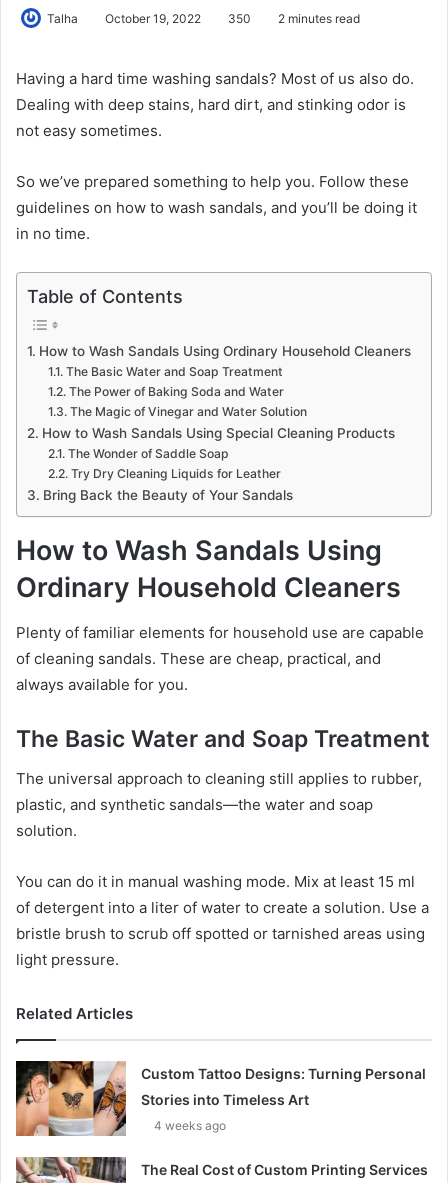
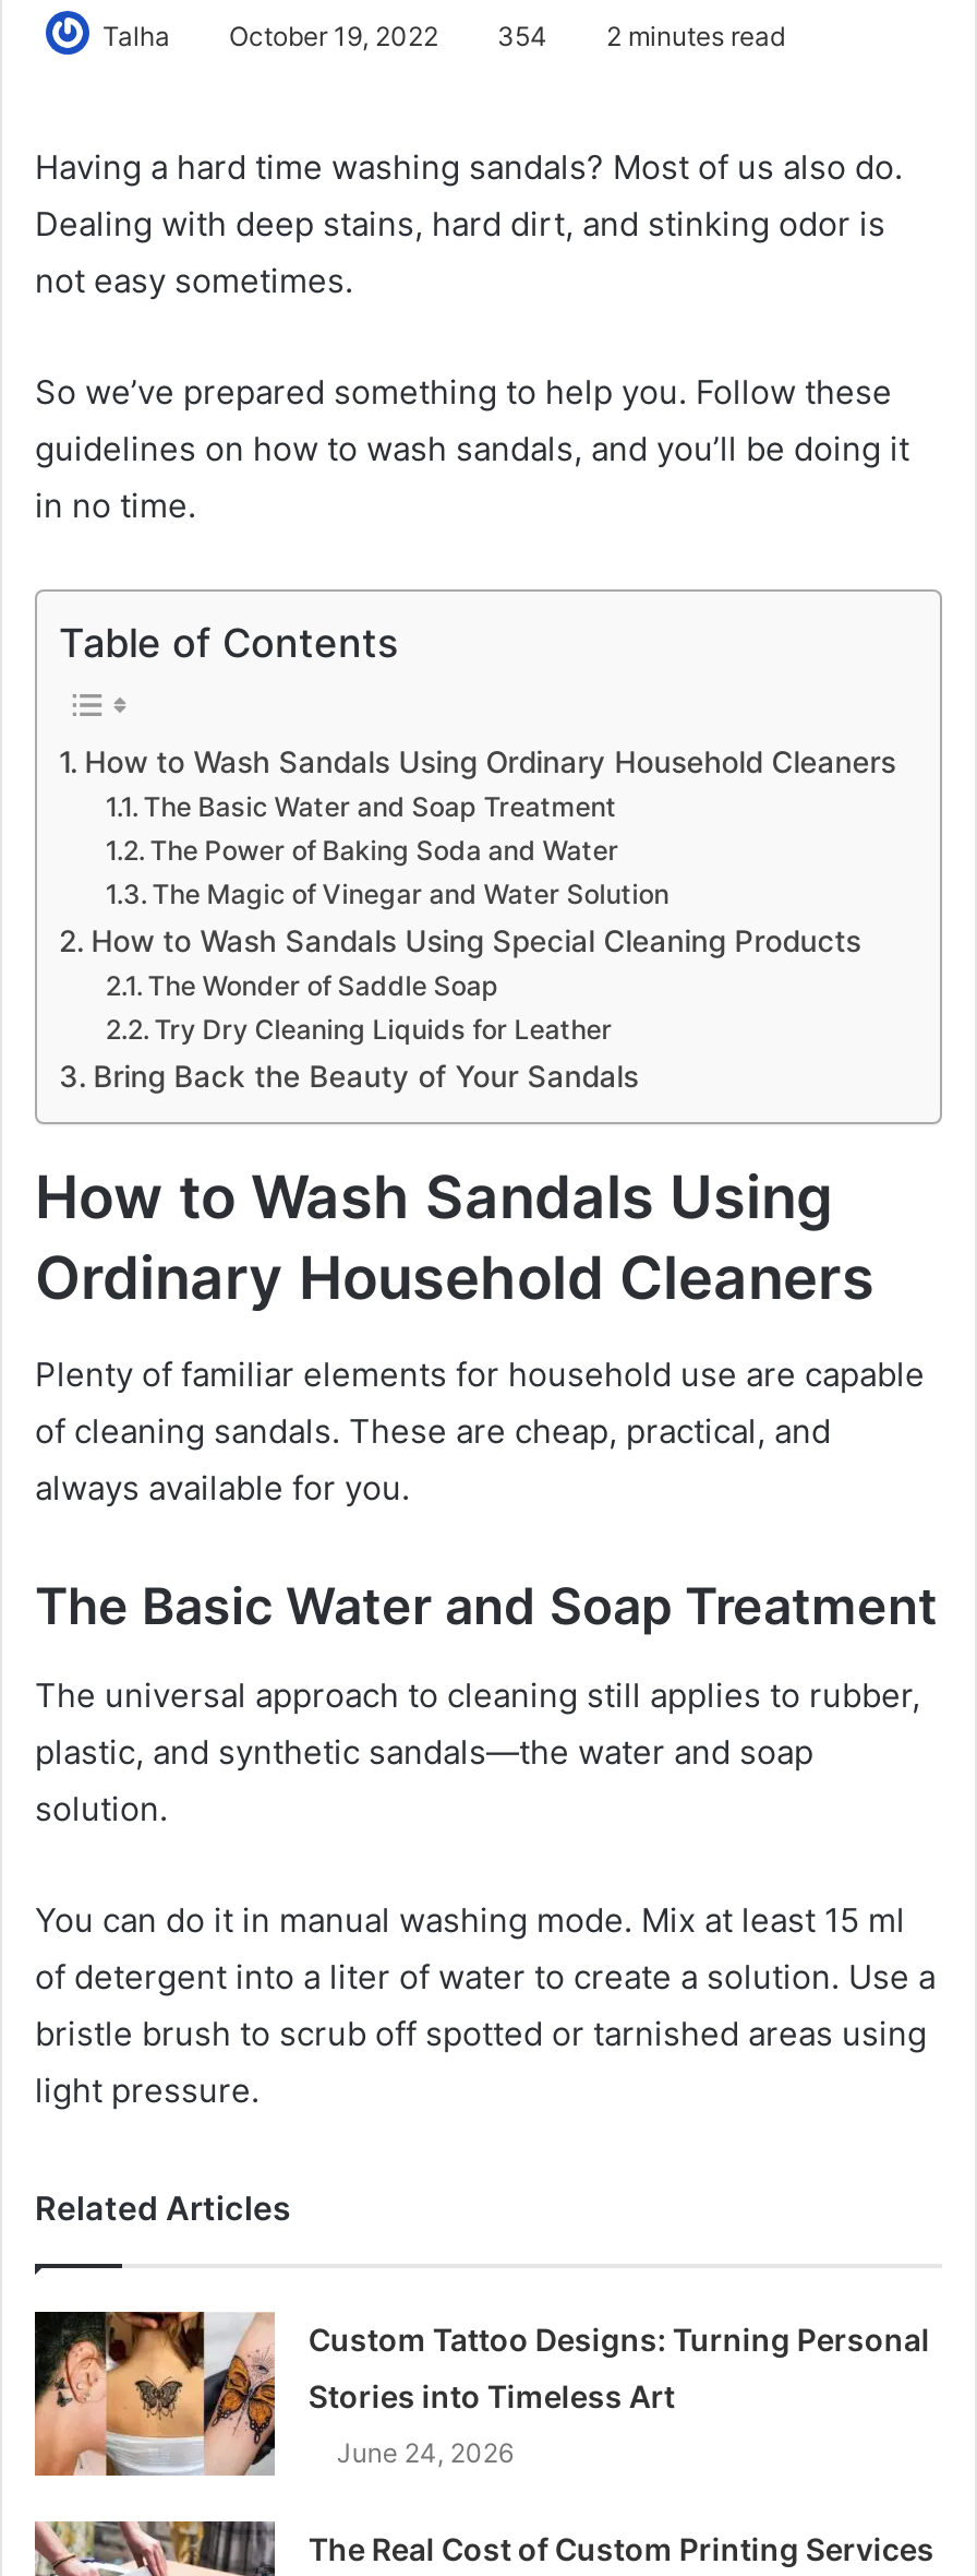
[47,11,360,26] Talha October 19, 2022 350 2 minutes read -> [102,19,785,51] Talha October 19, 2022 354 2 minutes read
[154,1118,226,1133] 4 weeks ago -> [336,2435,513,2468] June 24, 2026

